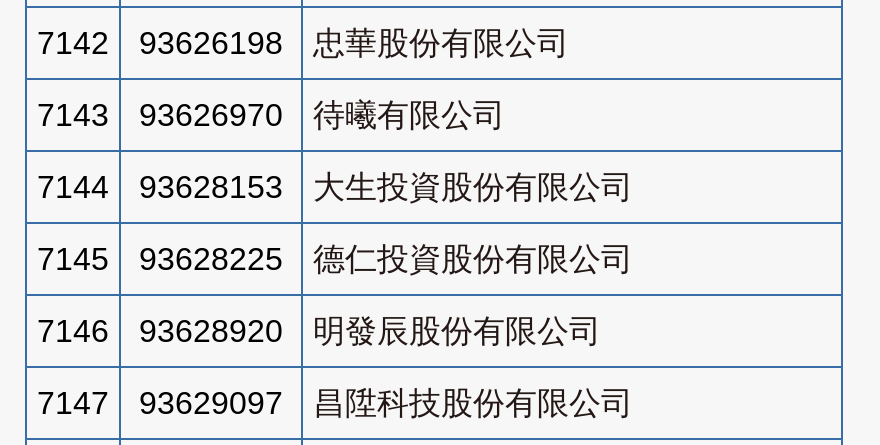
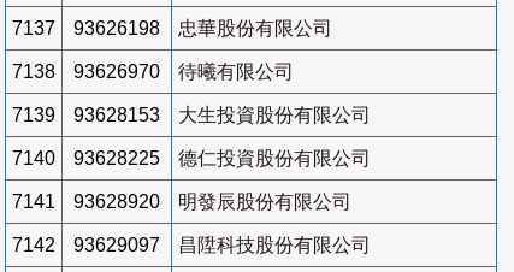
[37,26,569,60] 7142 93626198 忠華股份有限公司 -> [12,18,332,38] 7137 93626198 忠華股份有限公司
[37,98,505,132] 7143 93626970 待曦有限公司 -> [12,61,294,82] 7138 93626970 待曦有限公司
[37,170,633,204] 7144 93628153 大生投資股份有限公司 -> [12,105,371,125] 7139 93628153 大生投資股份有限公司
[37,242,633,276] 7145 93628225 德仁投資股份有限公司 -> [12,148,371,168] 7140 93628225 德仁投資股份有限公司
[37,314,601,348] 7146 93628920 明發辰股份有限公司 -> [12,191,351,212] 7141 93628920 明發辰股份有限公司
[37,386,633,420] 7147 93629097 昌陞科技股份有限公司 -> [12,235,371,255] 7142 93629097 昌陞科技股份有限公司

